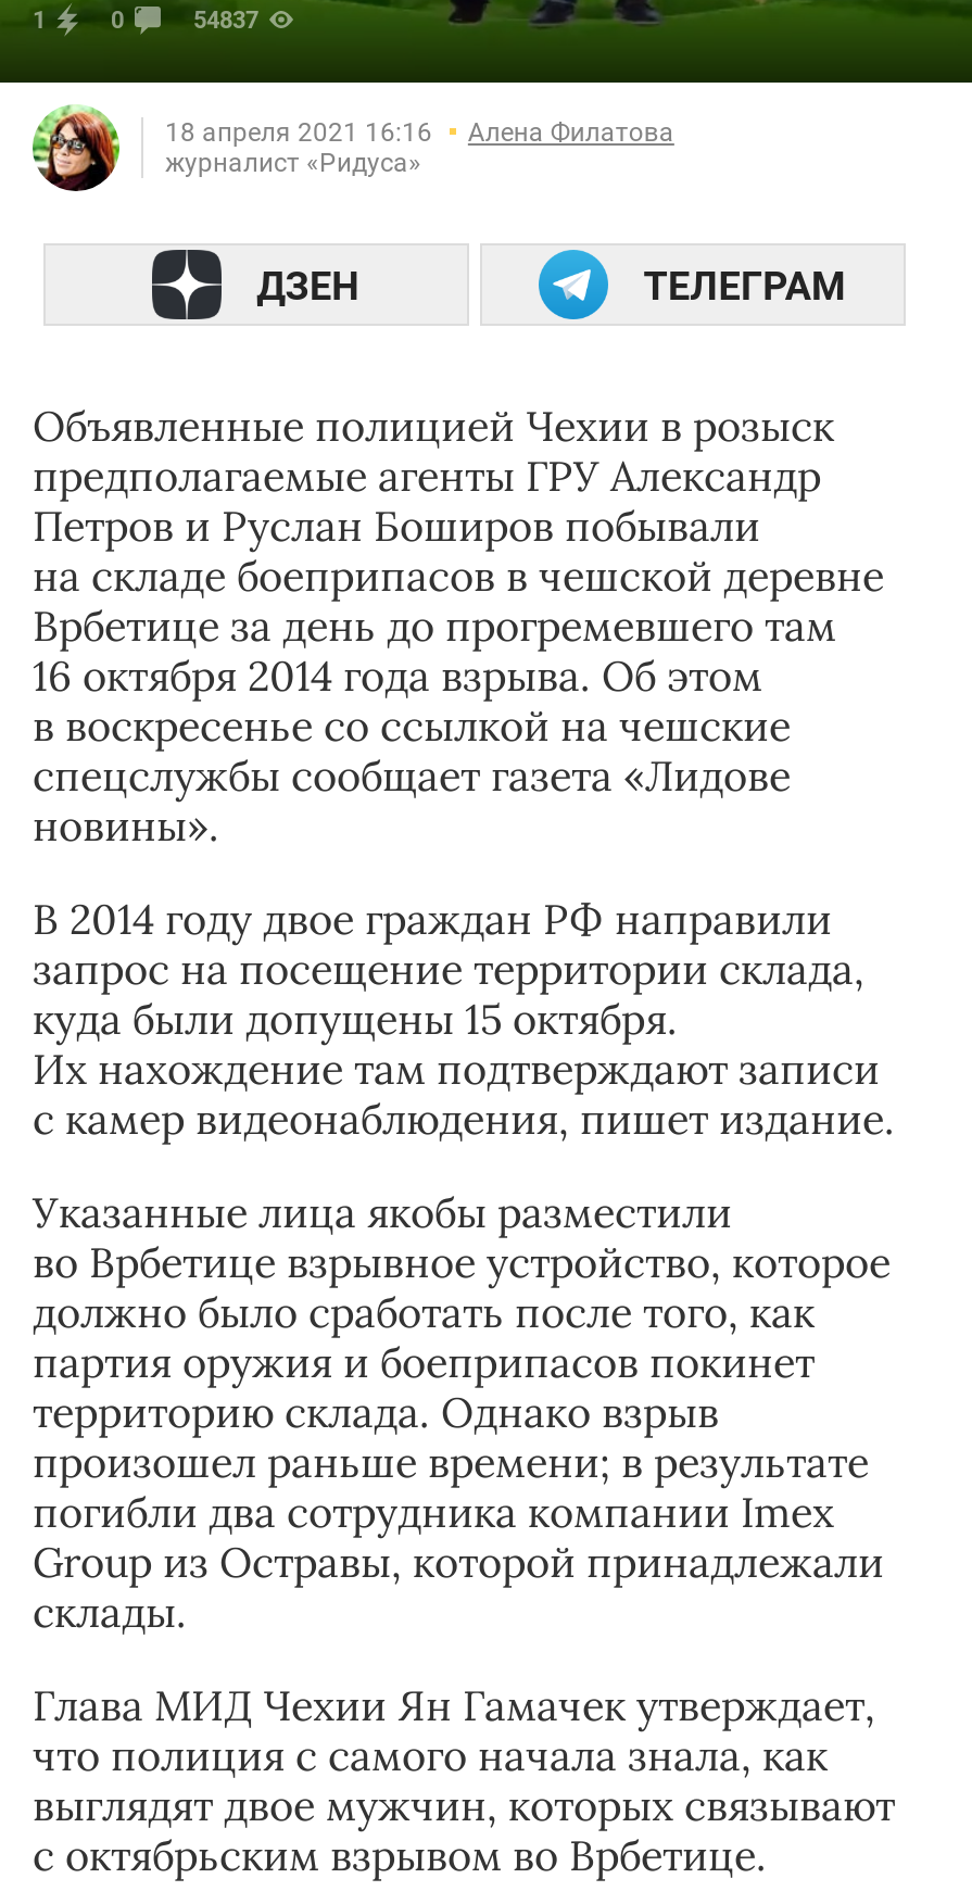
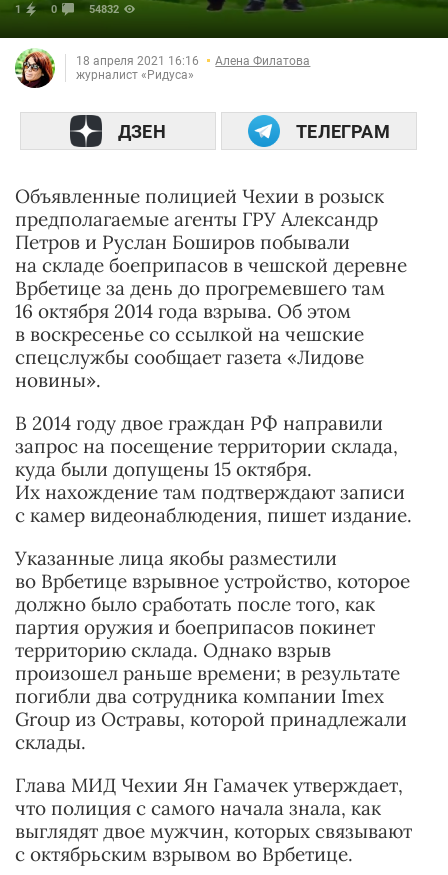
[193,7,258,35] 54837 -> [89,3,119,16] 54832

